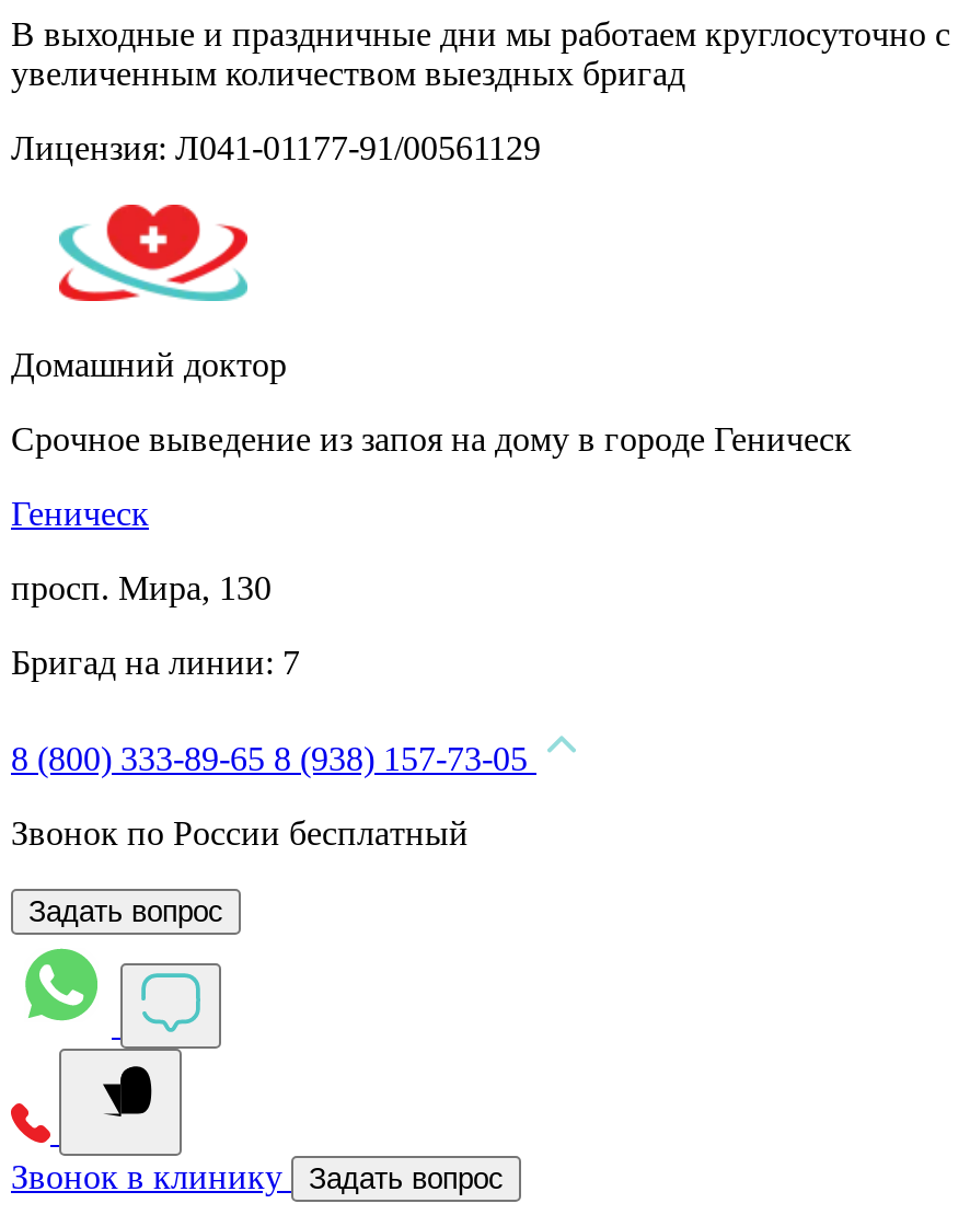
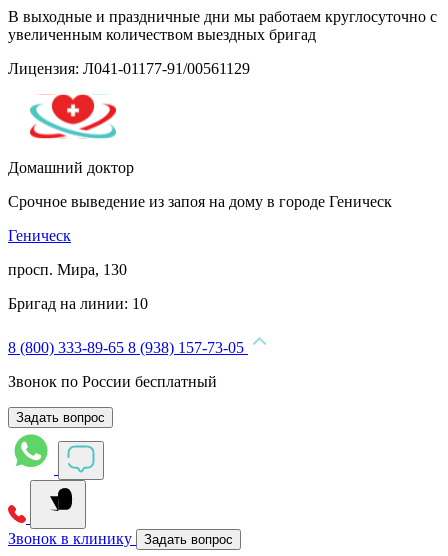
[11,644,300,681] Бригад на линии: 7 -> [8,295,148,312] Бригад на линии: 10

